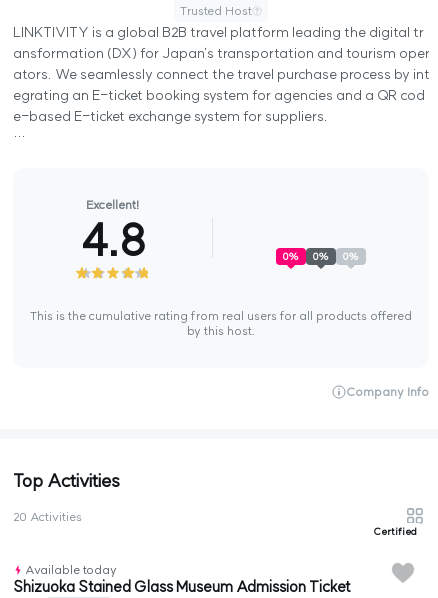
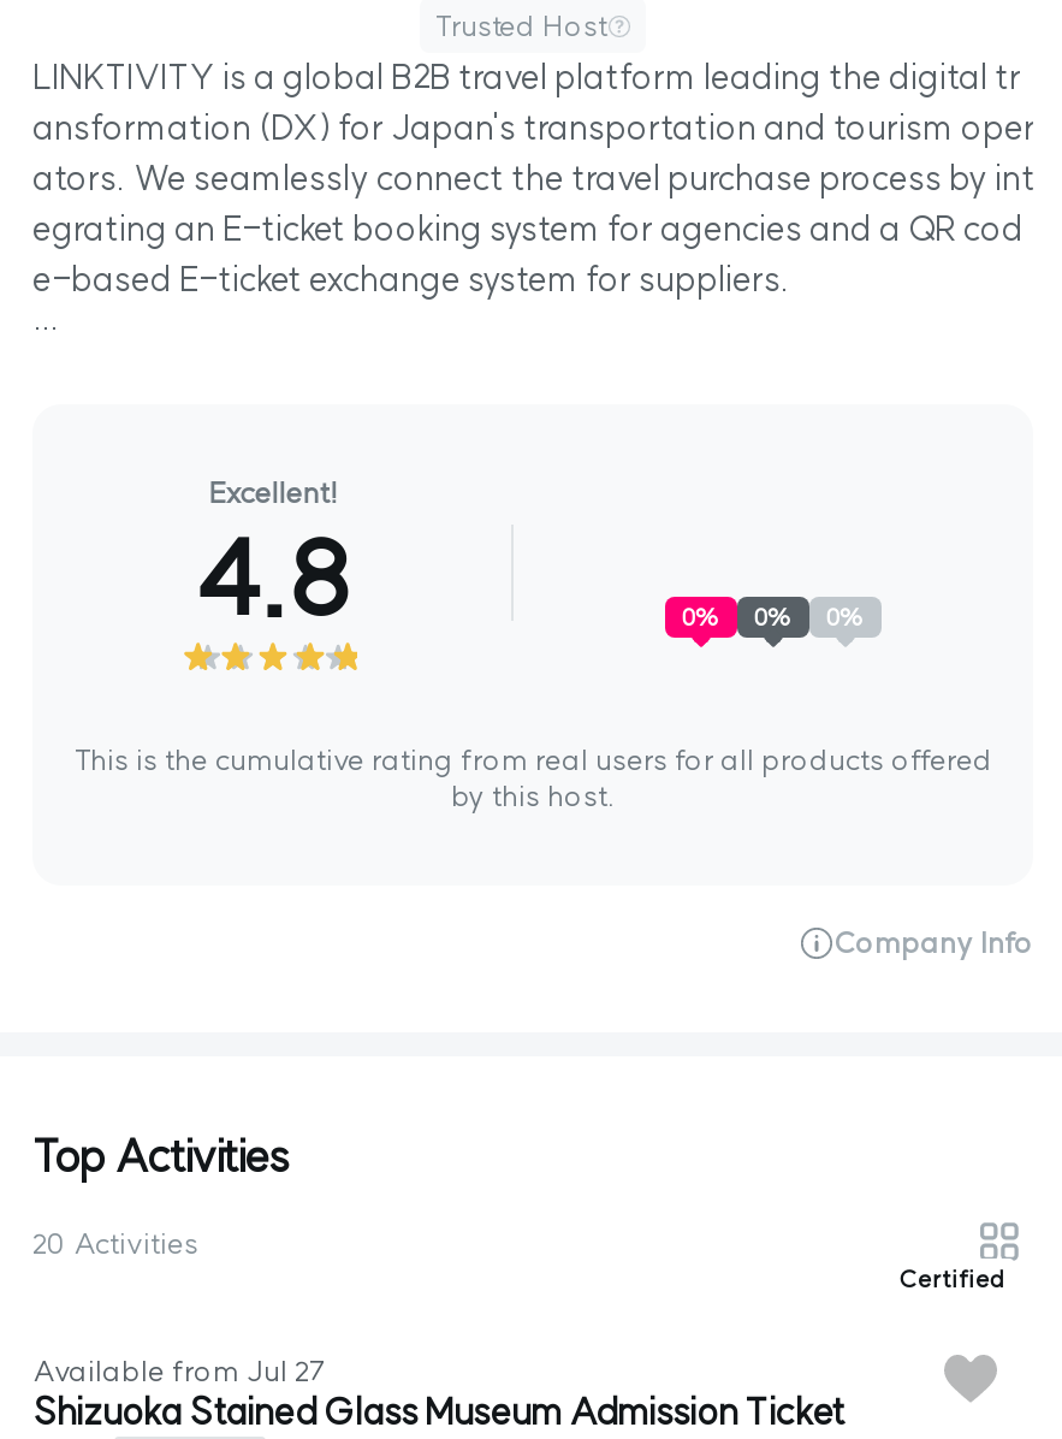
[25,562,117,577] Available today -> [32,1352,326,1388] Available from Jul 27

